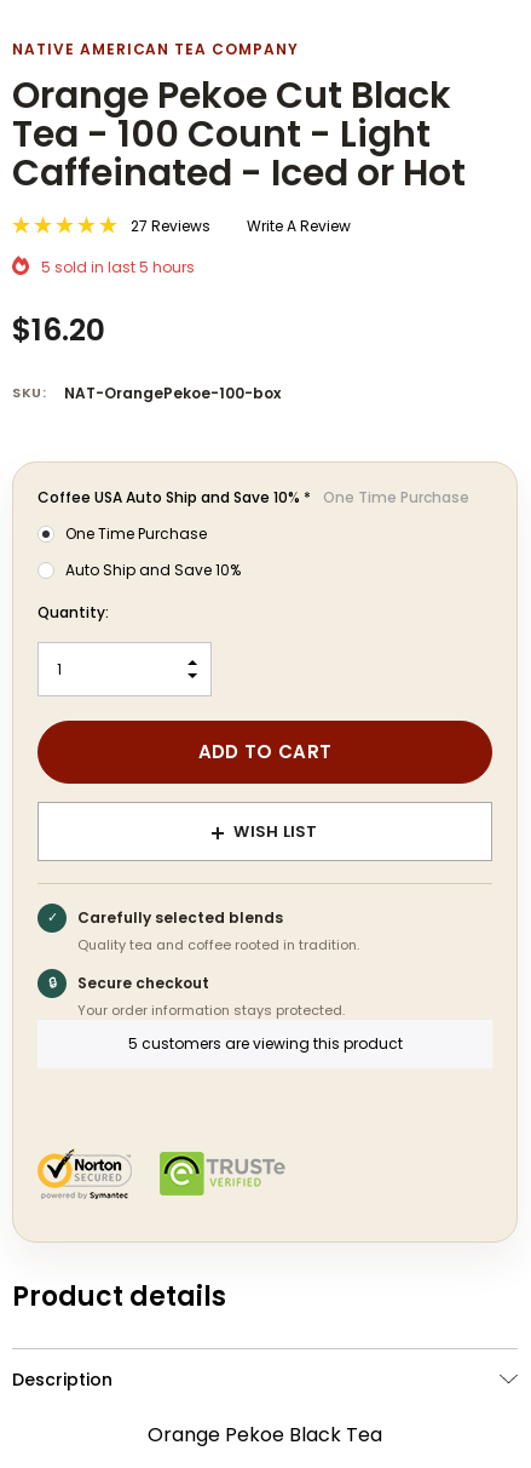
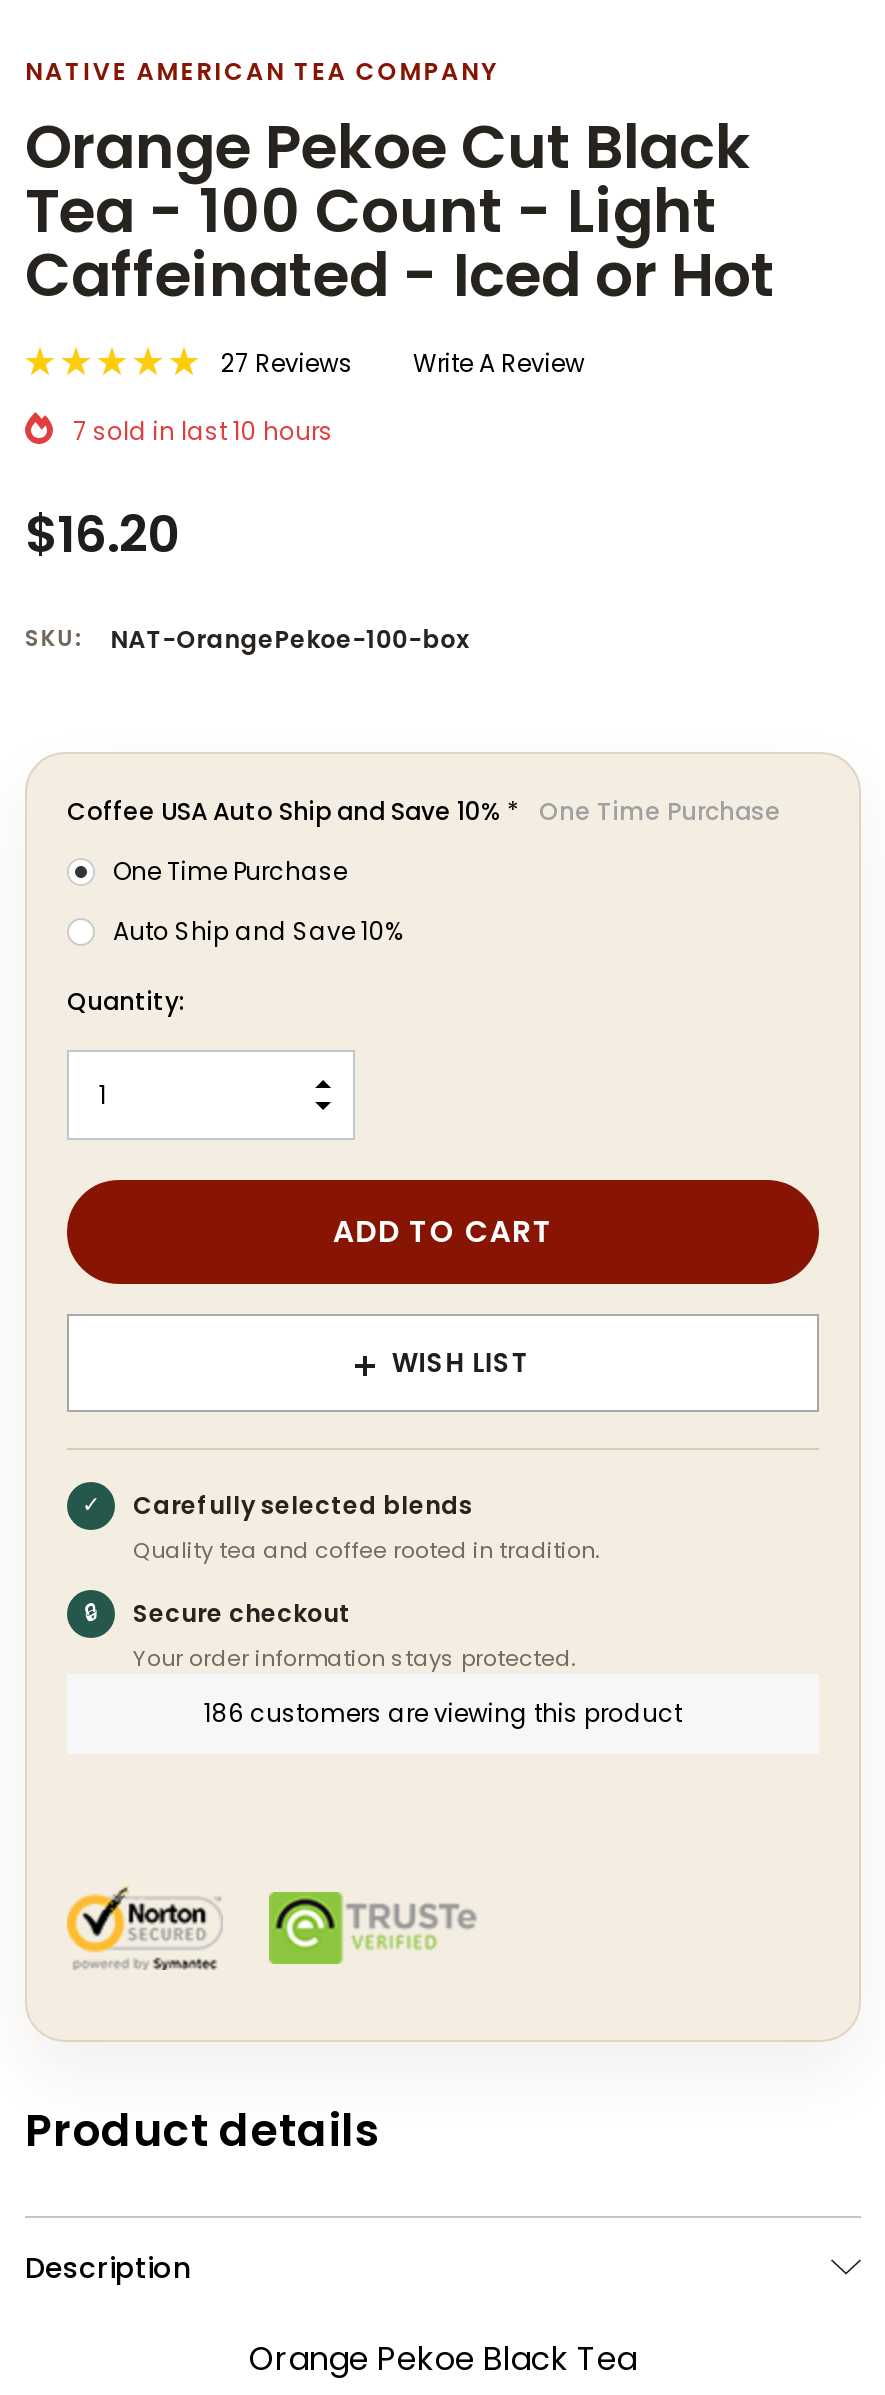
[41,256,195,277] 5 sold in last 5 hours -> [73,413,333,447] 7 sold in last 10 hours
[128,1033,402,1053] 5 customers are viewing this product -> [204,1695,682,1729] 186 customers are viewing this product

